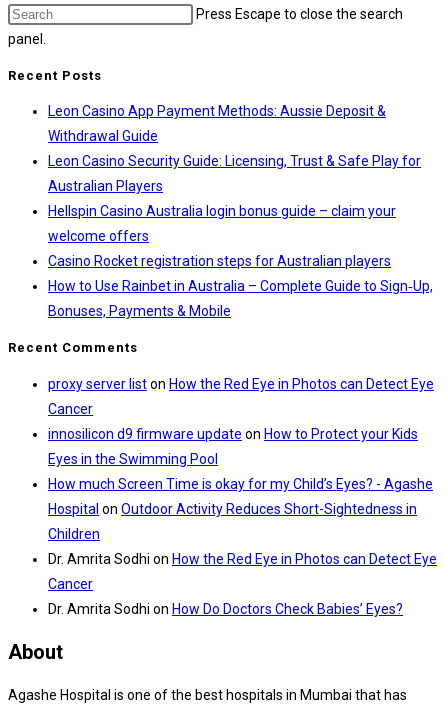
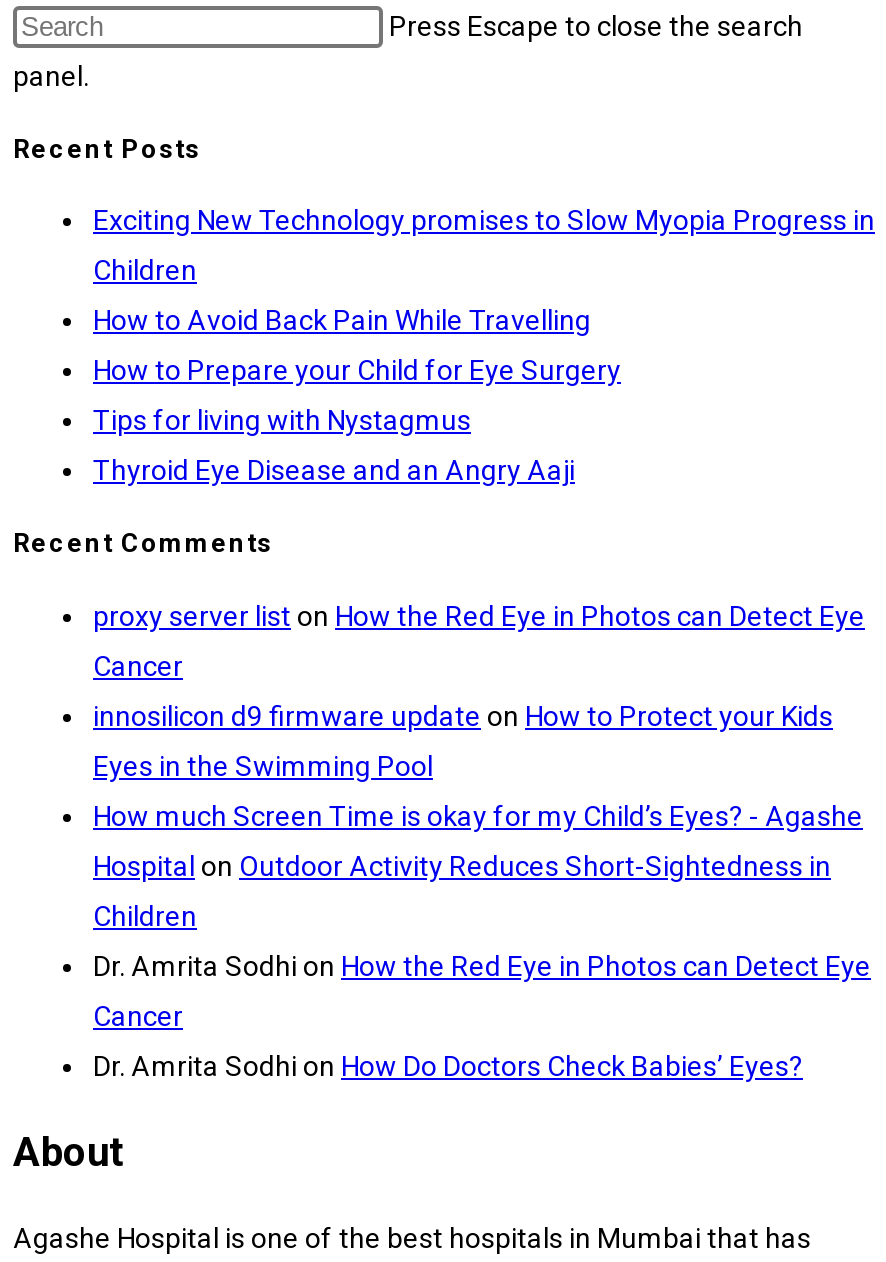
[48,103,433,319] Leon Casino App Payment Methods: Aussie Deposit & | Withdrawal Guide | Leon Casino Security Guide: Licensing, Trust & Safe Play for | Australian Players | Hellspin Casino Australia login bonus guide – claim your | welcome offers | Casino Rocket registration steps for Australian players | How to Use Rainbet in Australia – Complete Guide to Sign‑Up, | Bonuses, Payments & Mobile -> [93,204,875,486] Exciting New Technology promises to Slow Myopia Progress in | Children | How to Avoid Back Pain While Travelling | How to Prepare your Child for Eye Surgery | Tips for living with Nystagmus | Thyroid Eye Disease and an Angry Aaji

